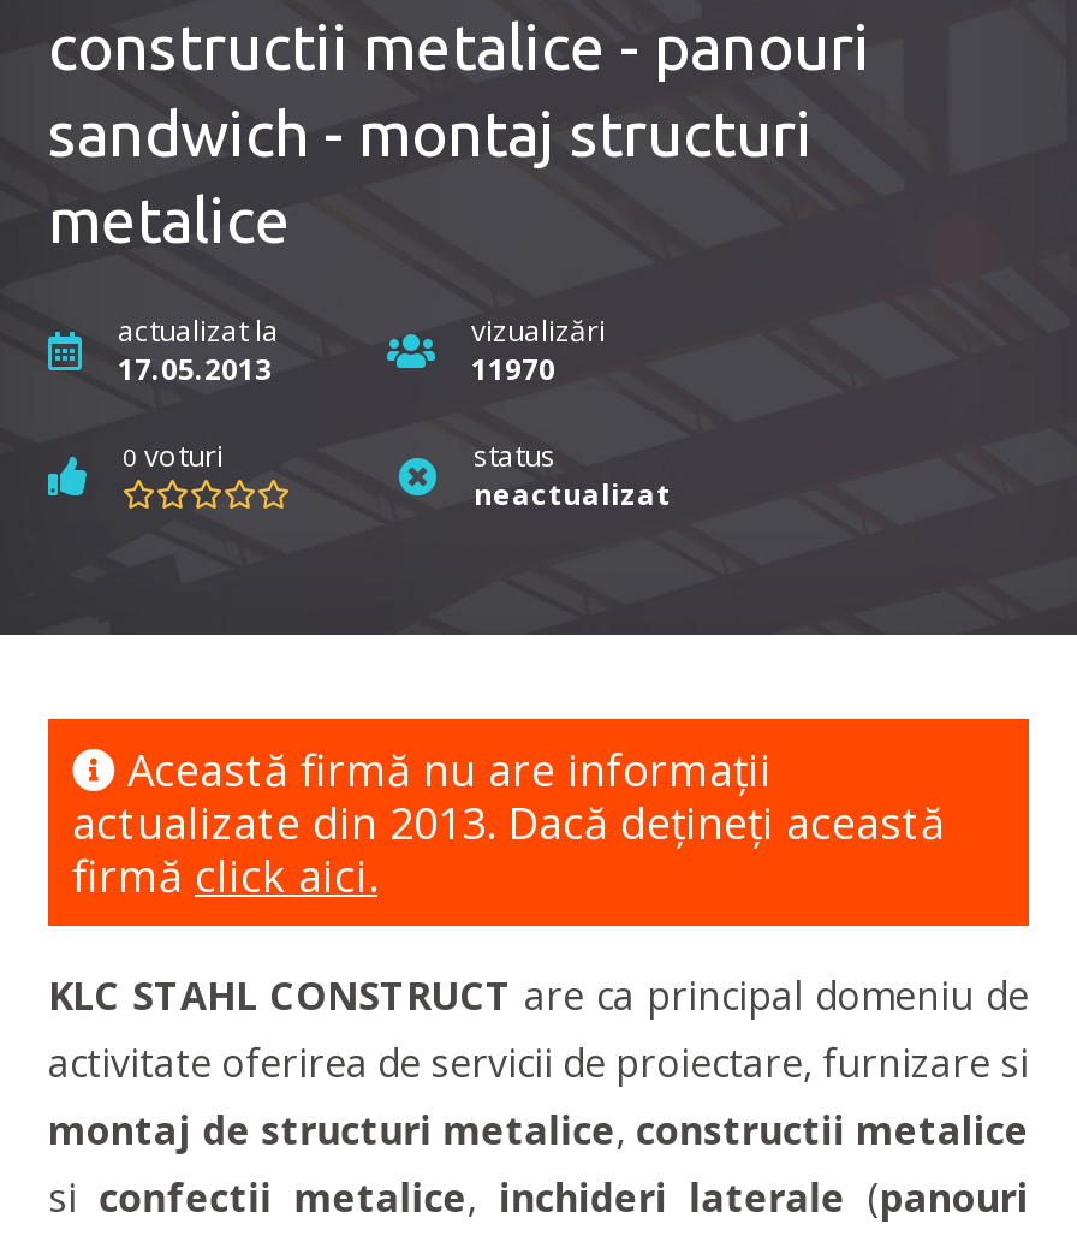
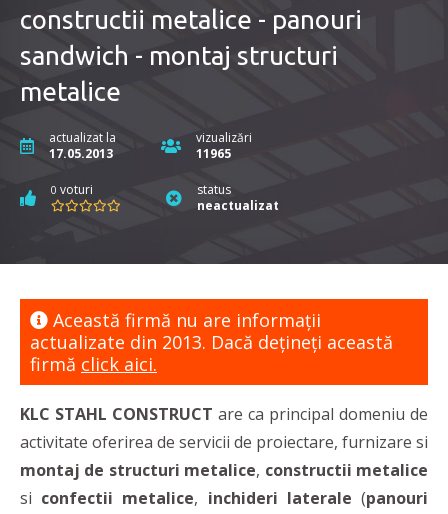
[471,350,555,391] 11970 -> [196,145,231,162] 11965

